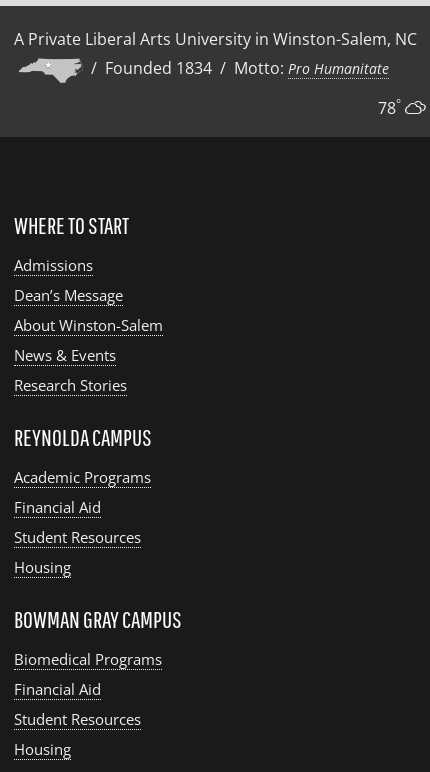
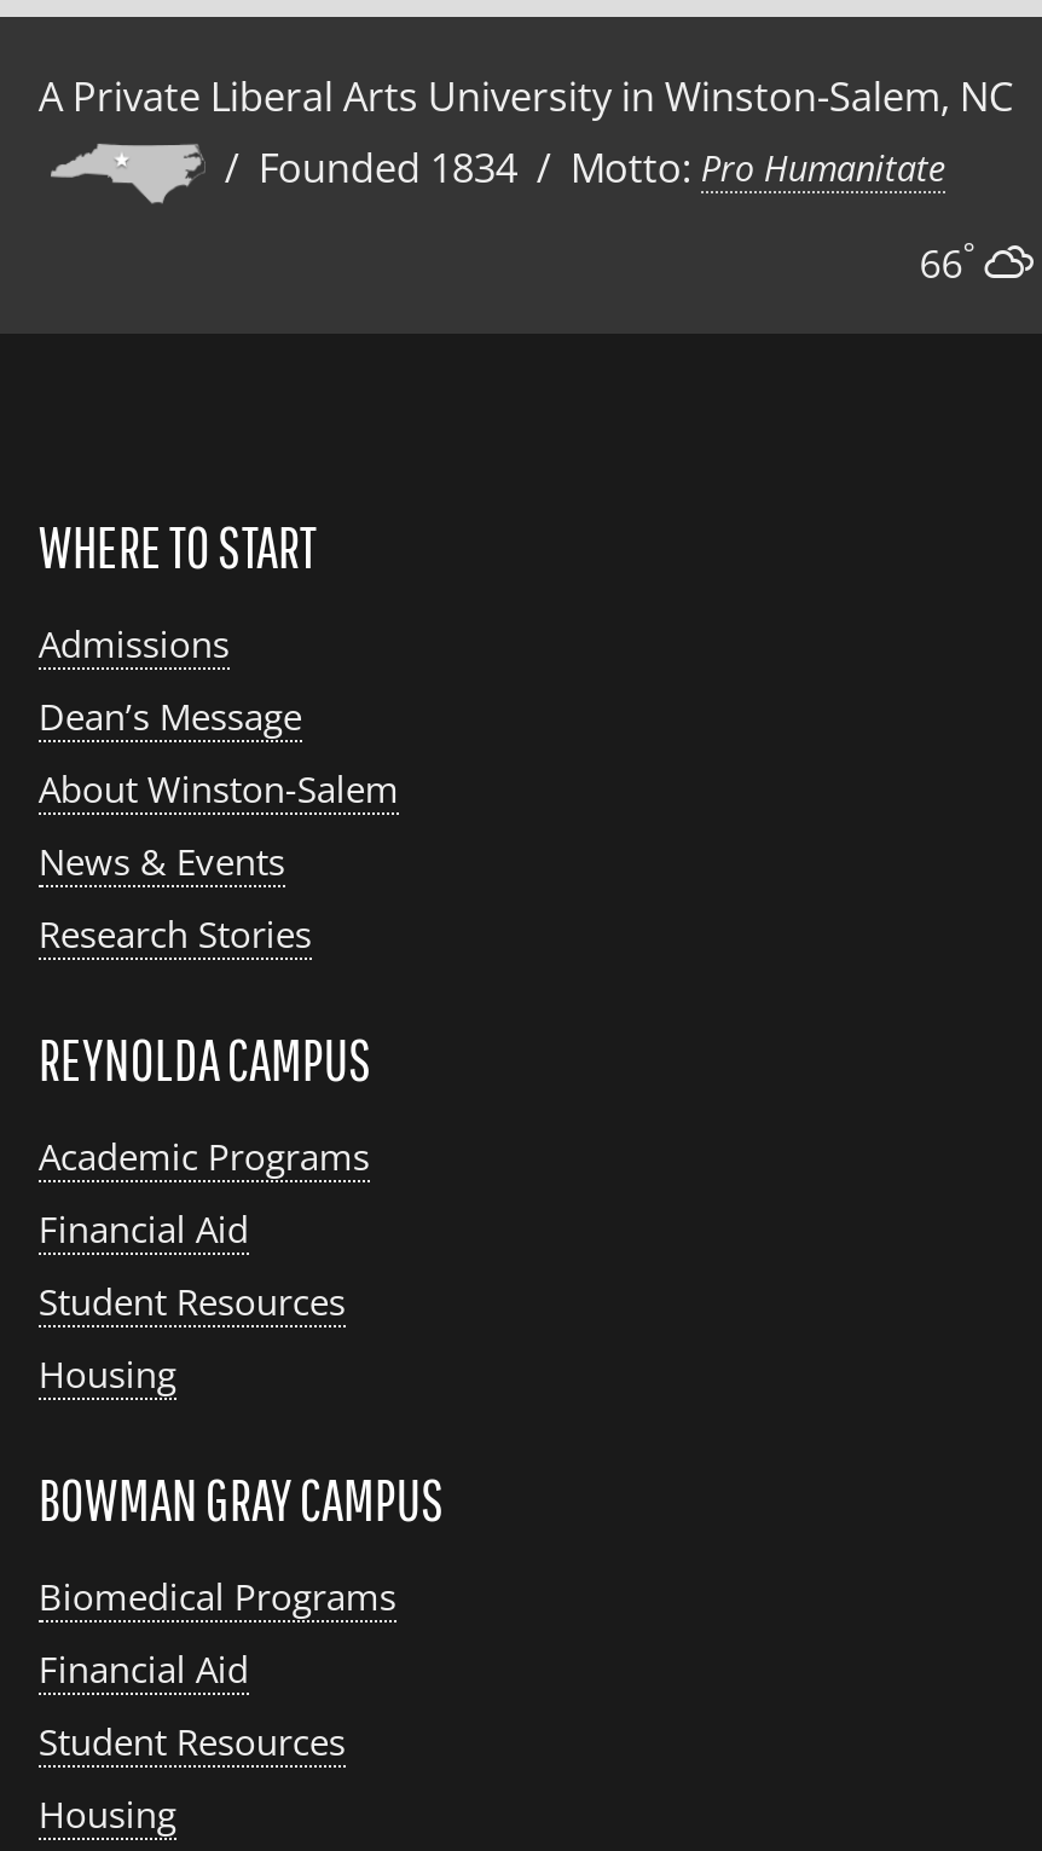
[378,94,401,118] 78° -> [919,231,975,289] 66°

